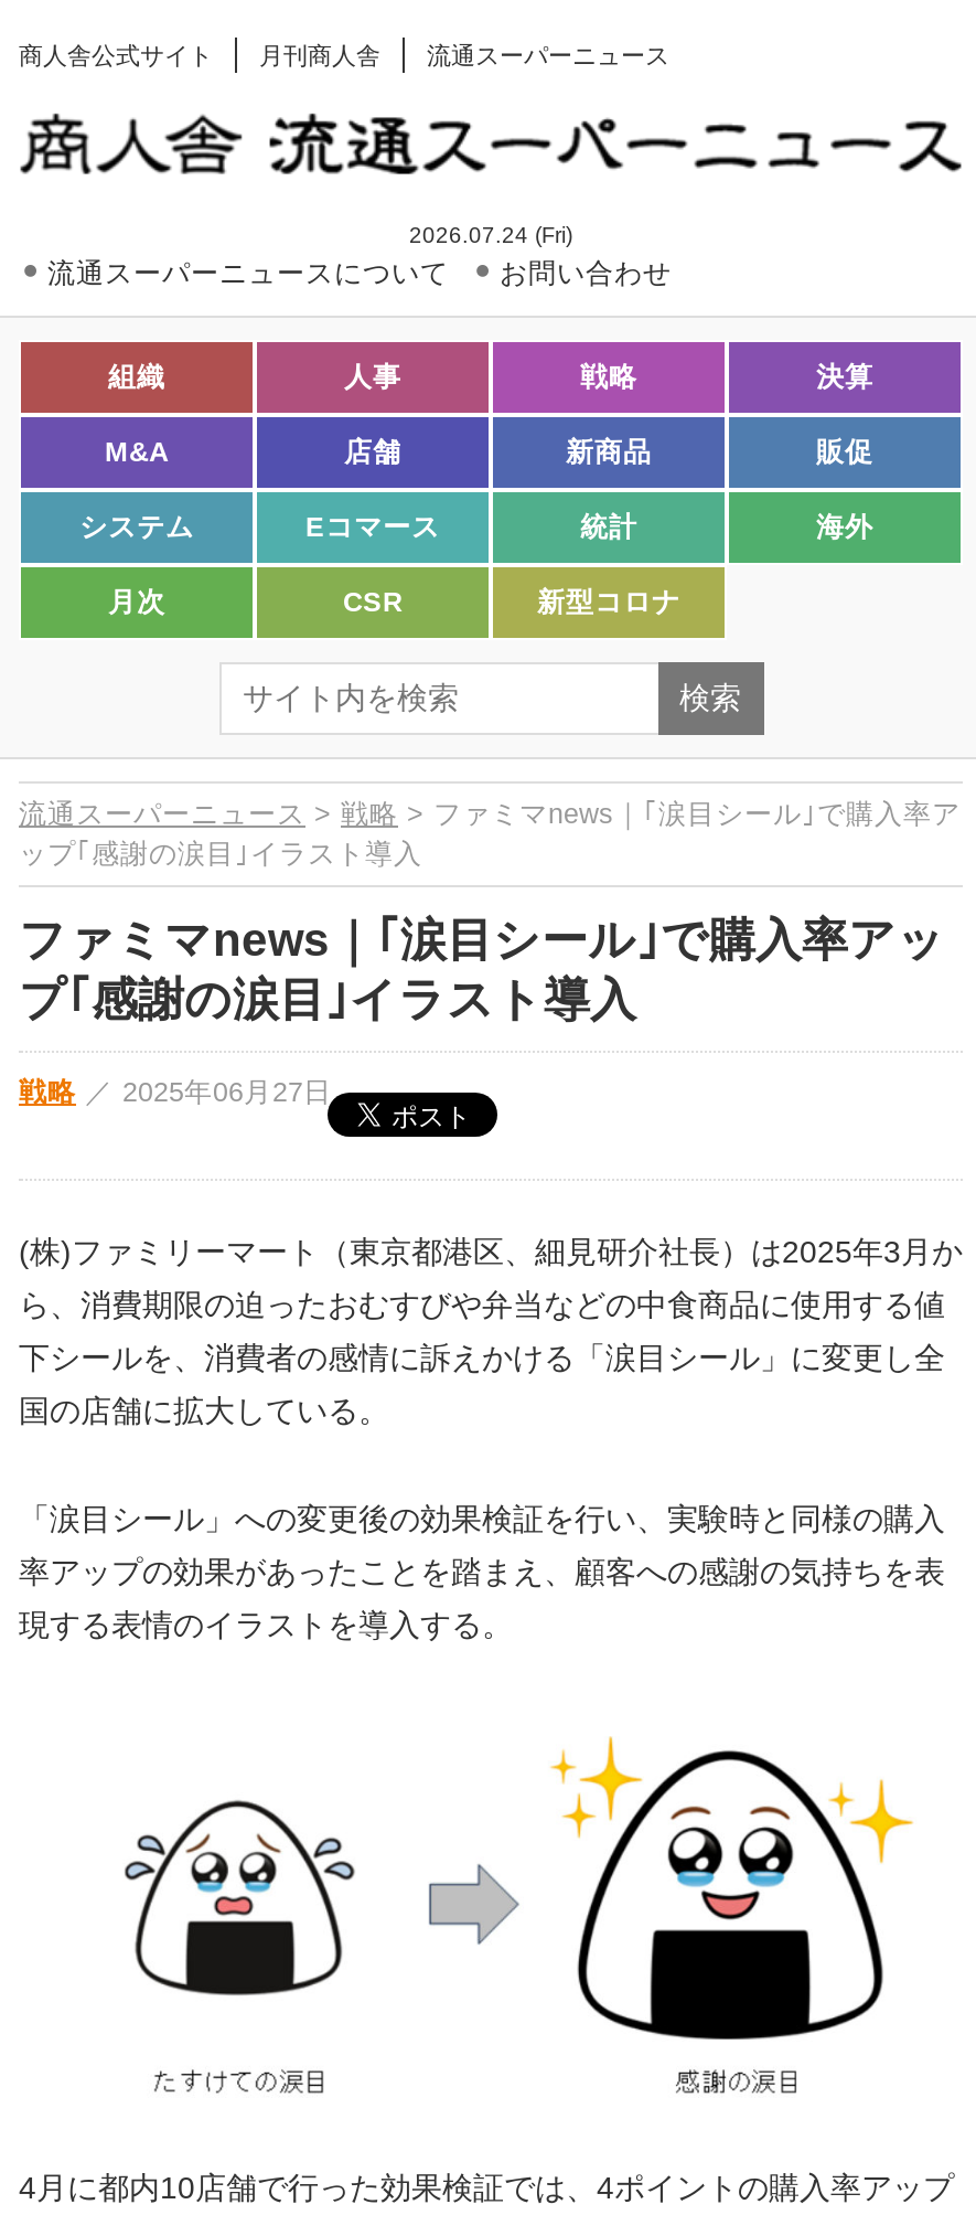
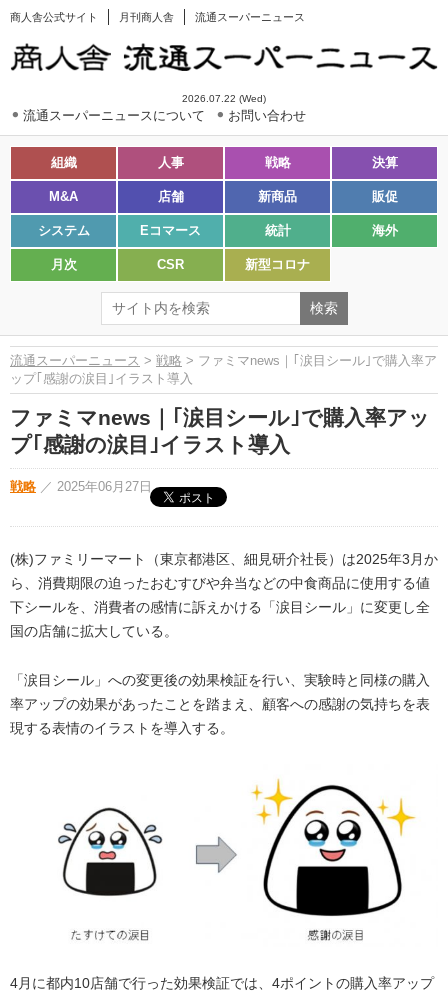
[409,224,572,248] 2026.07.24 (Fri) -> [182,93,266,104] 2026.07.22 (Wed)

